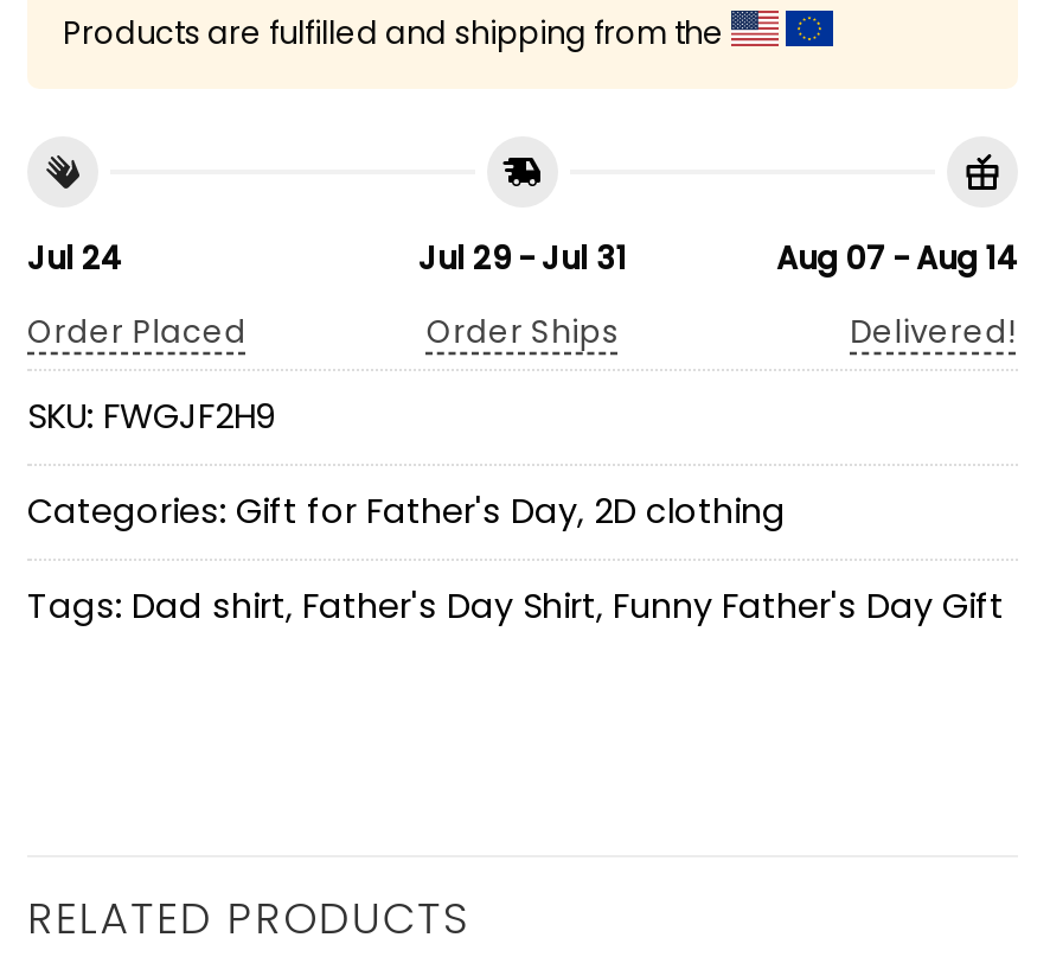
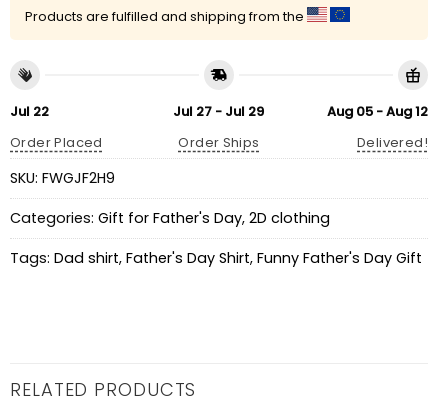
[27,236,122,281] Jul 24 -> [10,102,49,121] Jul 22
[418,236,627,281] Jul 29 - Jul 31 -> [173,102,264,121] Jul 27 - Jul 29
[776,236,1018,281] Aug 07 - Aug 14 -> [327,102,428,121] Aug 05 - Aug 12

